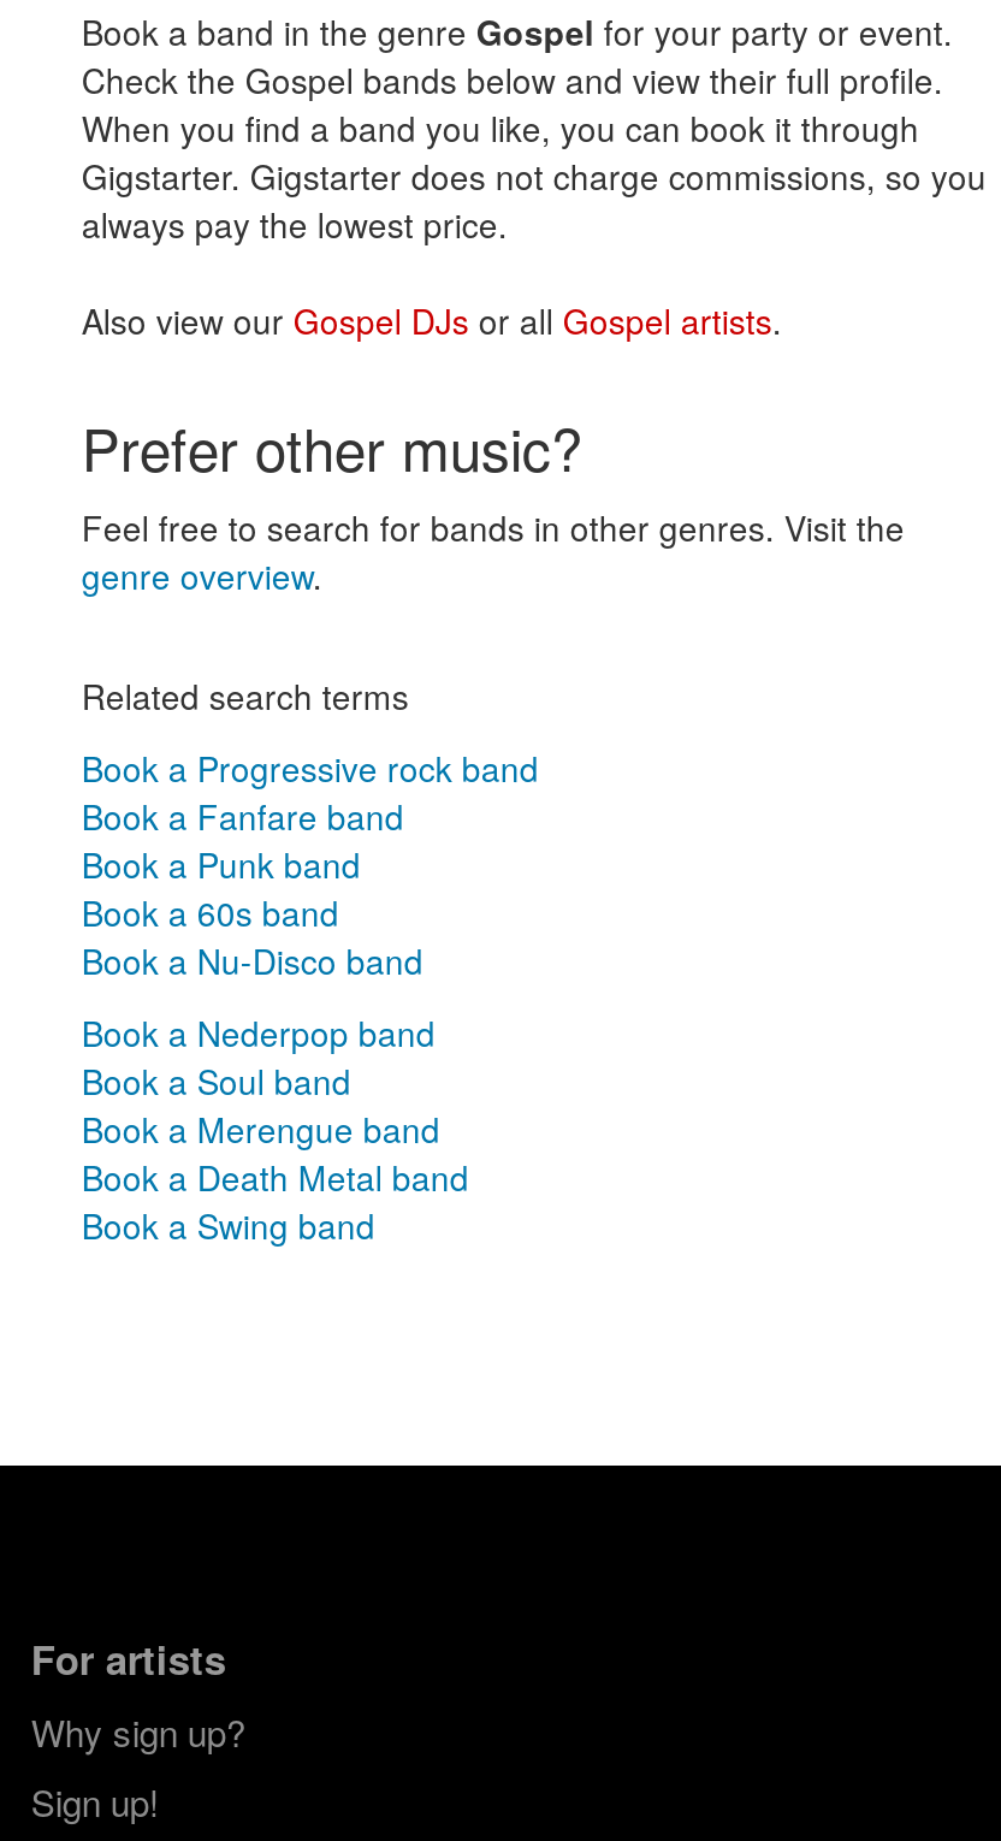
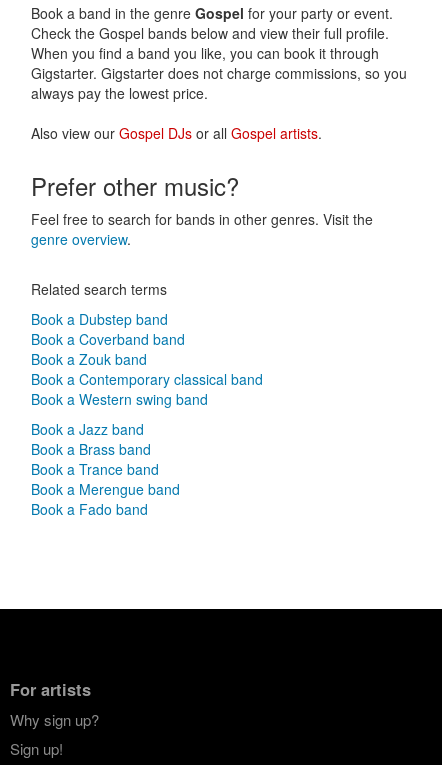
[82,742,539,983] Book a Progressive rock band | Book a Fanfare band | Book a Punk band | Book a 60s band | Book a Nu-Disco band -> [31,308,263,408] Book a Dubstep band | Book a Coverband band | Book a Zouk band | Book a Contemporary classical band | Book a Western swing band
[82,1007,435,1103] Book a Nederpop band | Book a Soul band -> [31,418,159,478] Book a Jazz band | Book a Brass band | Book a Trance band
moved [82,1103,440,1152] -> [31,478,180,498]: Book a Merengue band
[82,1152,469,1248] Book a Death Metal band | Book a Swing band -> [31,498,148,518] Book a Fado band

